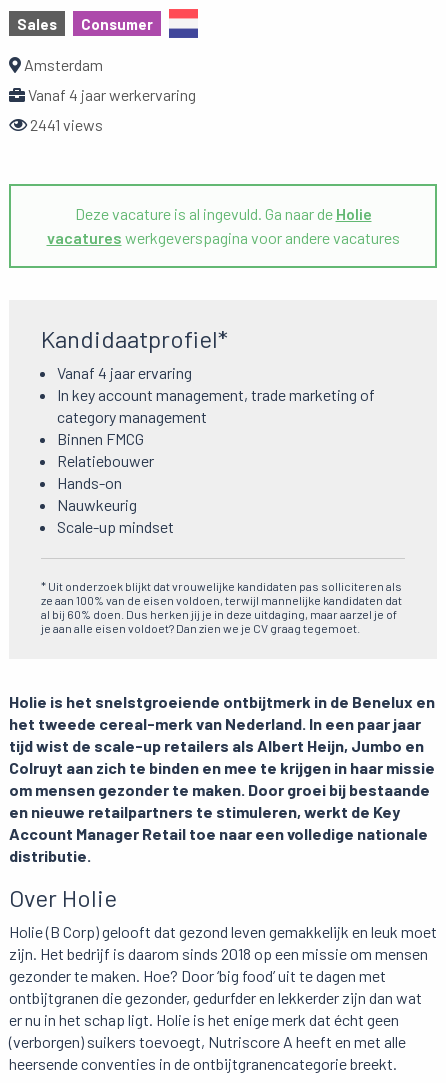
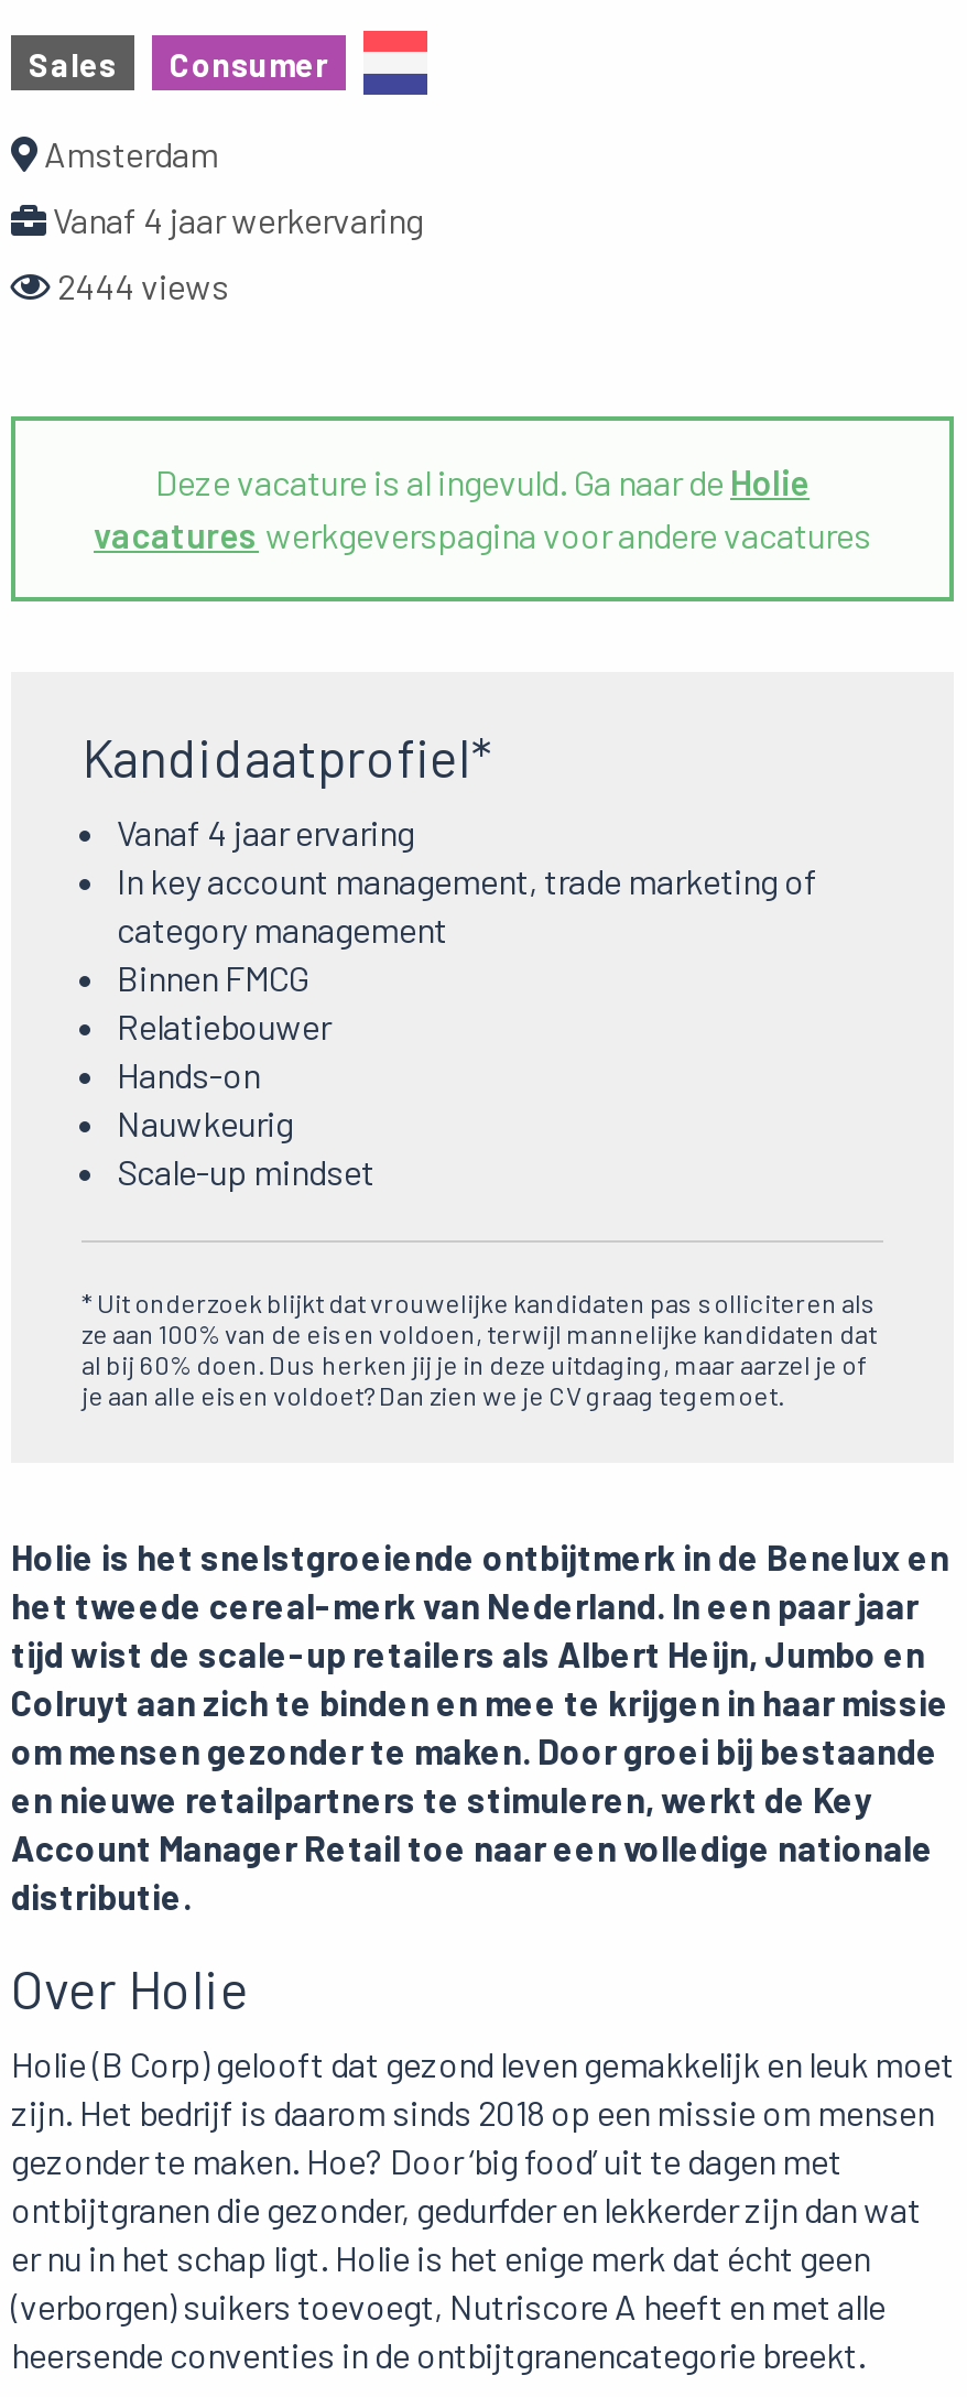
[27,115,103,134] 2441 views -> [51,265,229,306] 2444 views

